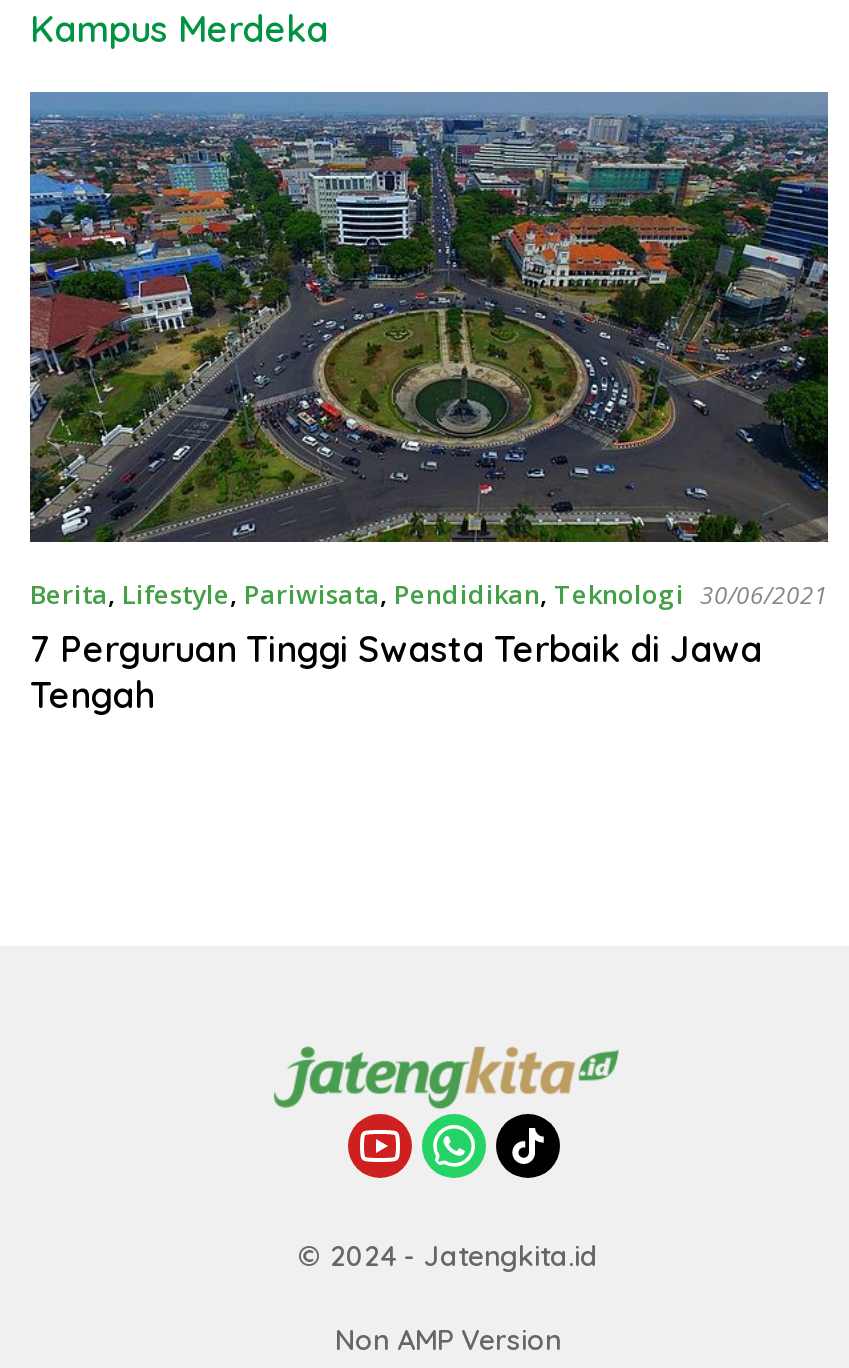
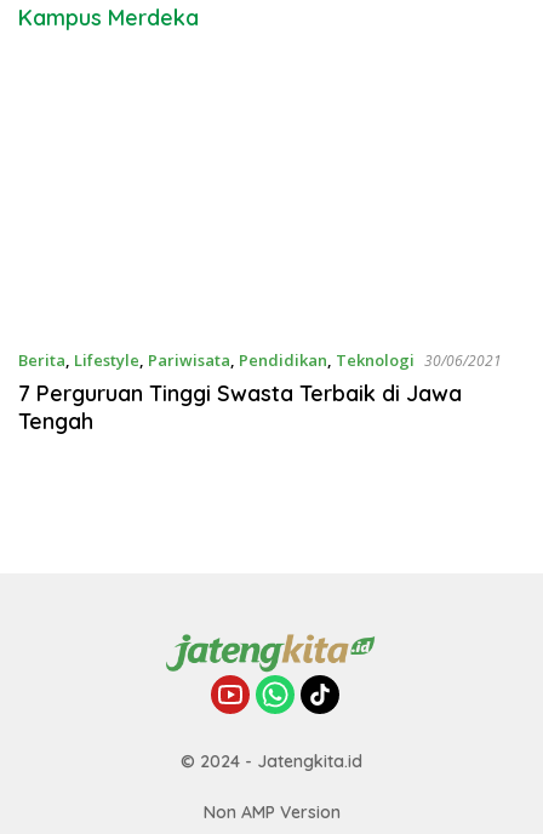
[28,90,830,544] [image] -> none

